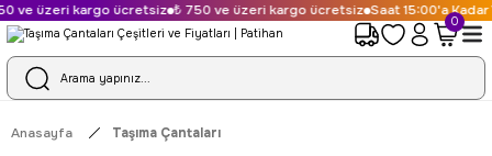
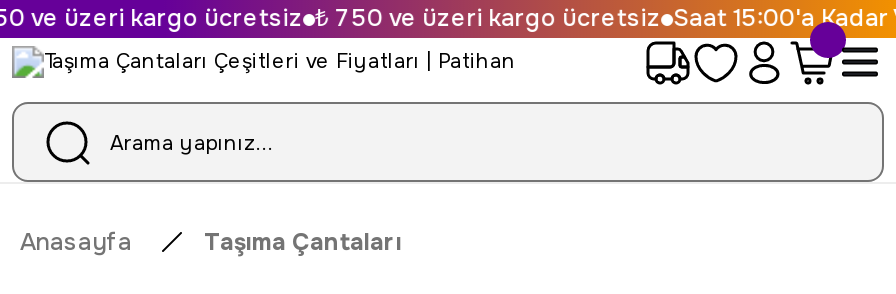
[451,14,459,29] 0 -> none

